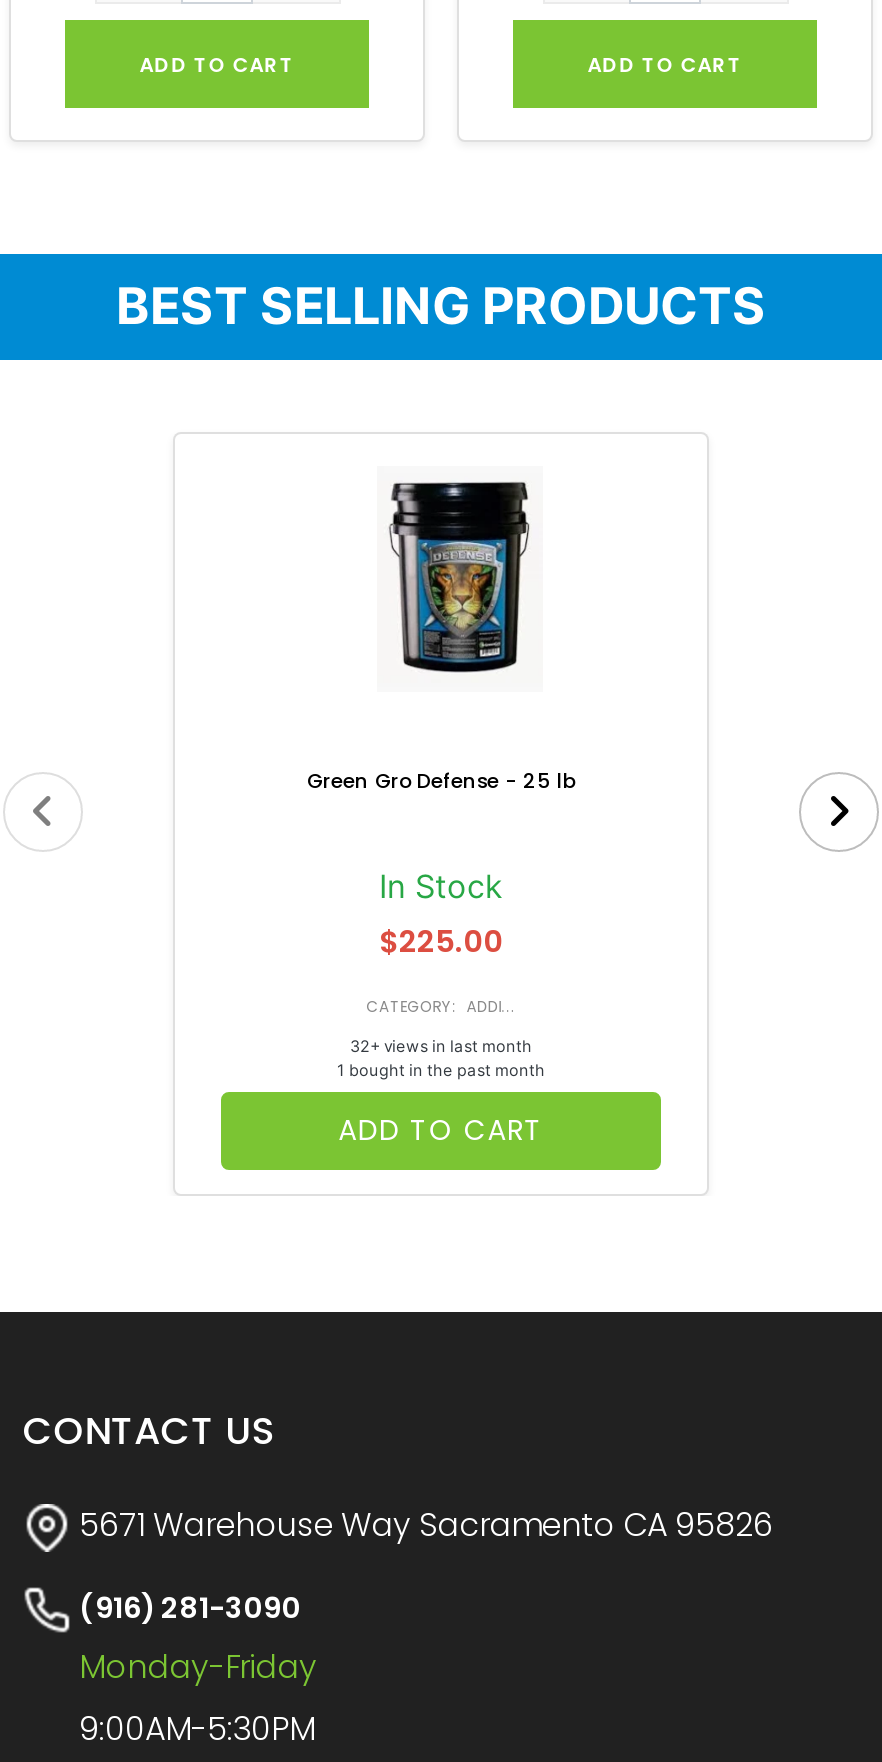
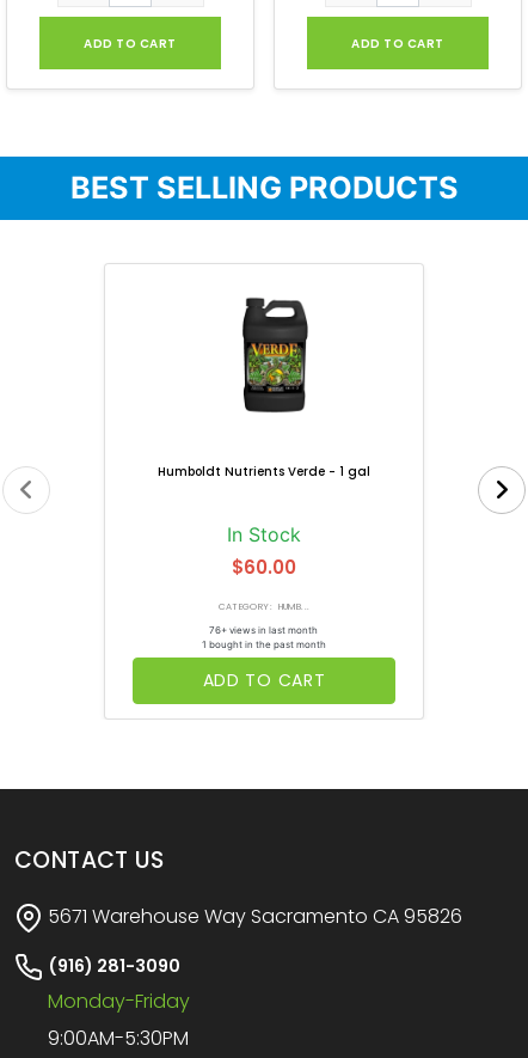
[387,480,531,682] [image] -> [233,293,317,414] [image]
[307,766,575,796] Green Gro Defense - 25 lb -> [158,463,370,481] Humboldt Nutrients Verde - 1 gal
[379,920,503,962] $225.00 -> [232,555,296,580] $60.00
[366,996,516,1018] CATEGORY: ADDI... -> [218,600,310,614] CATEGORY: HUMB...
[350,1036,532,1056] 32+ views in last month -> [210,624,318,636] 76+ views in last month

